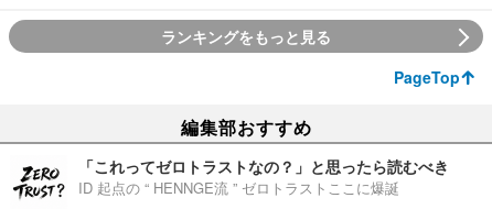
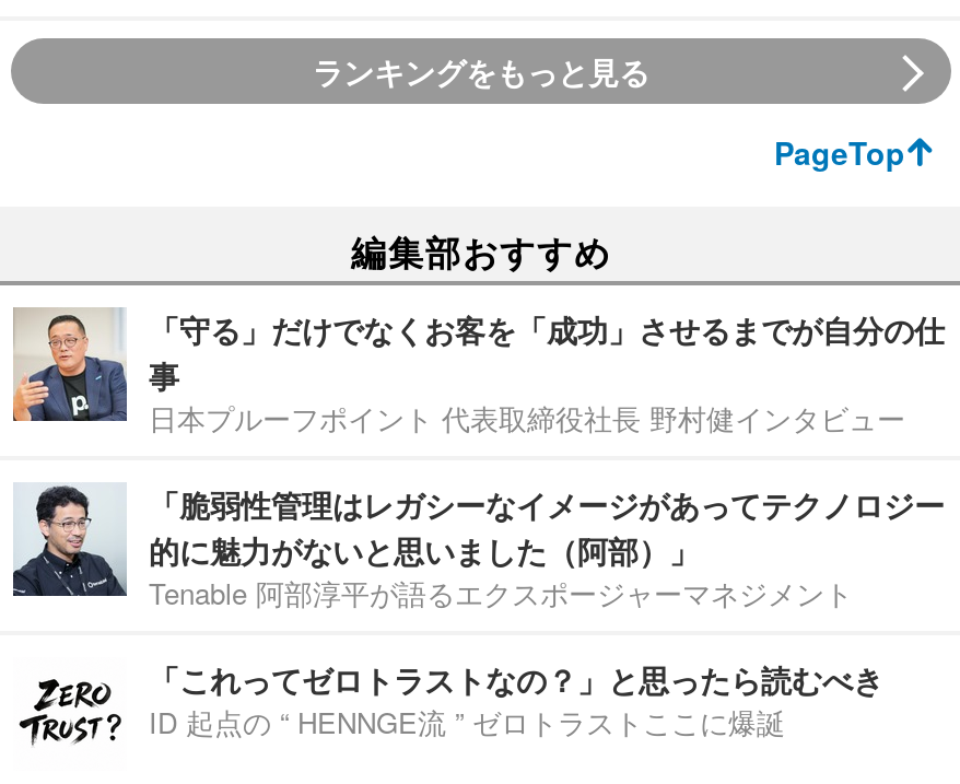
none -> [11,307,945,613] [image] | 「守る」だけでなくお客を「成功」させるまでが自分の仕 | 事 | 日本プルーフポイント 代表取締役社長 野村健インタビュー | 「脆弱性管理はレガシーなイメージがあってテクノロジー | 的に魅力がないと思いました（阿部）」 | Tenable 阿部淳平が語るエクスポージャーマネジメント
none -> [11,482,118,598] [image]

